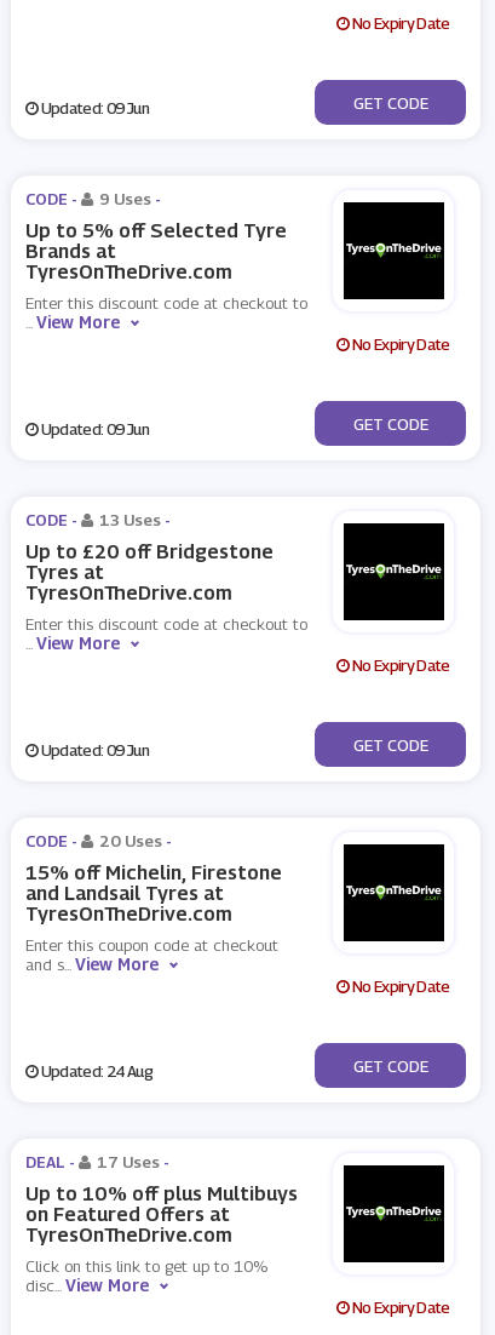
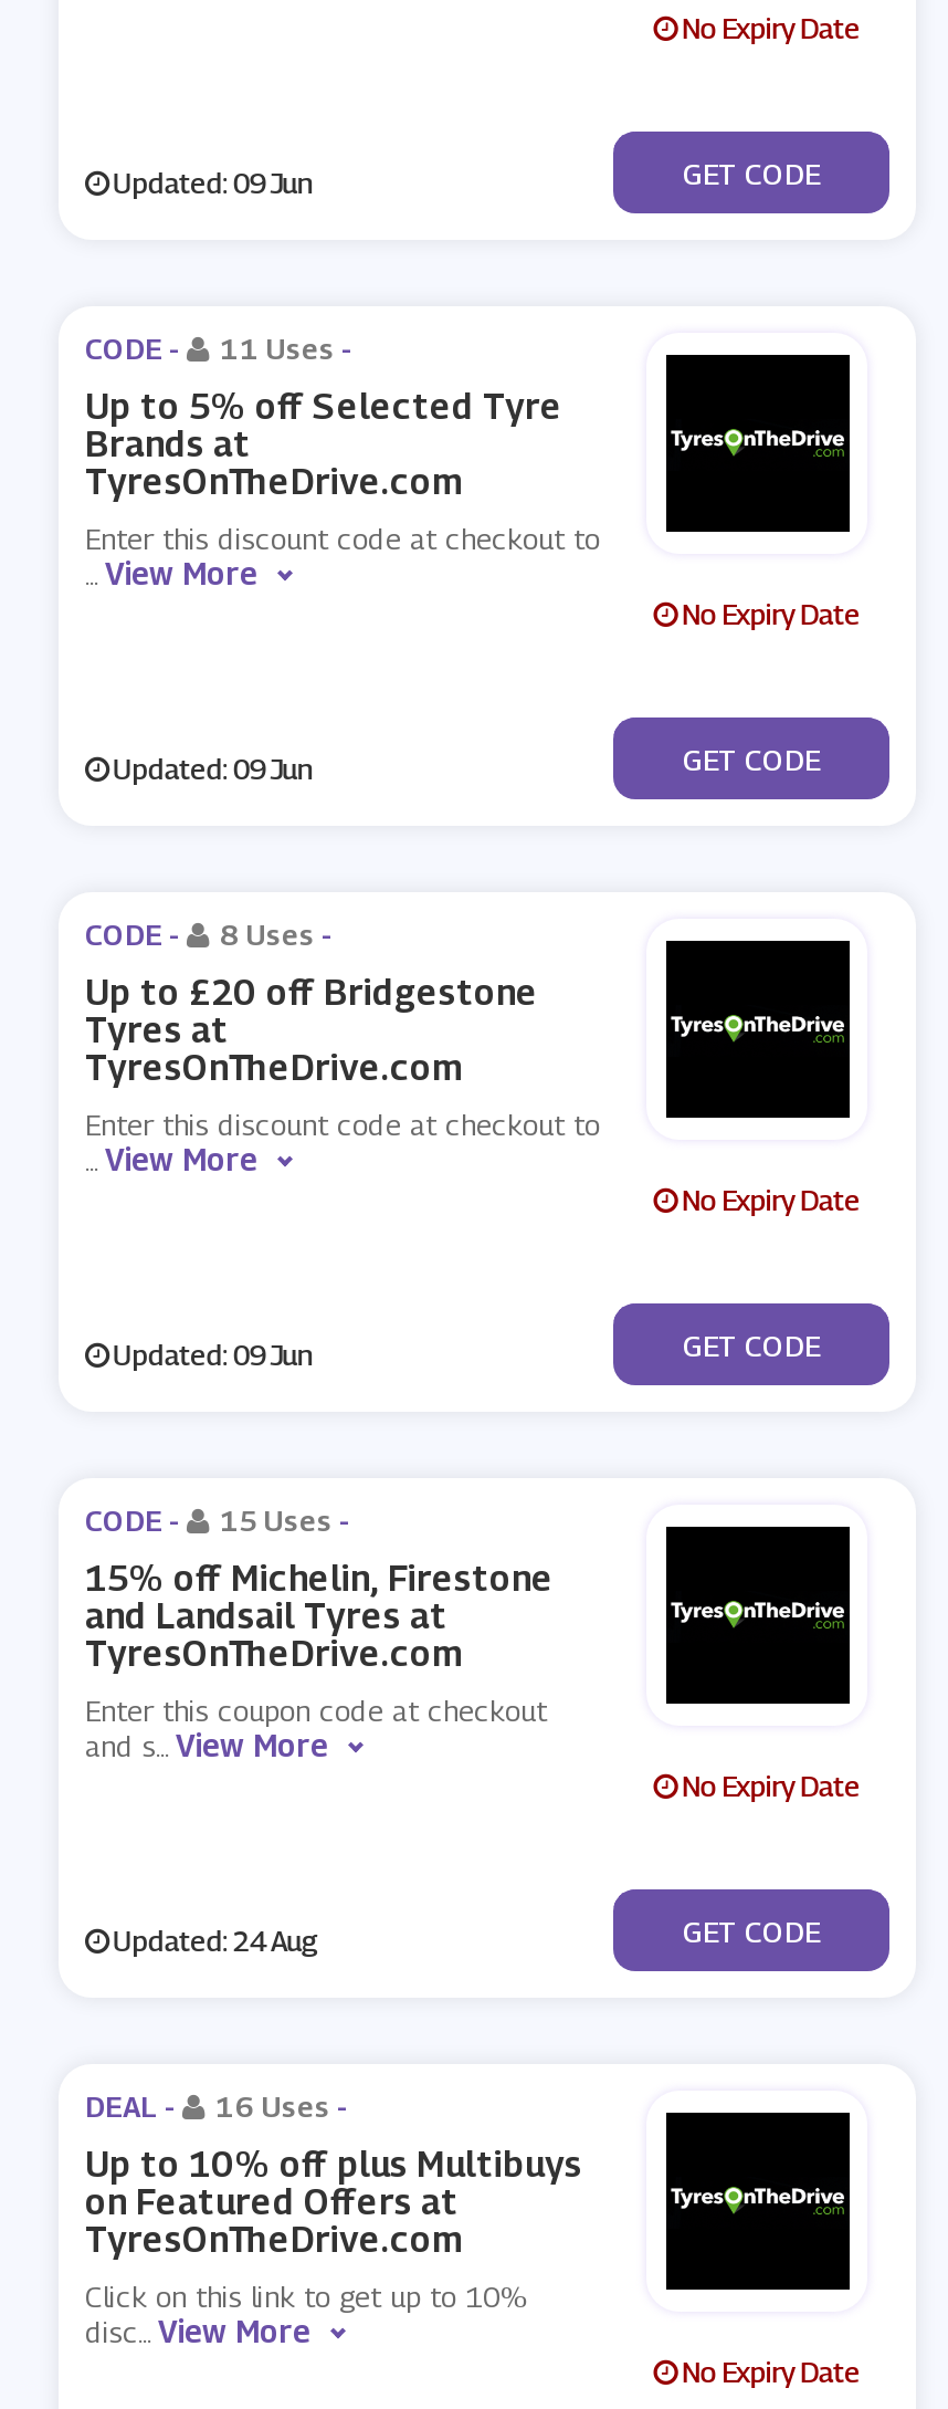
[25,190,161,209] CODE - 9 Uses - -> [85,332,352,367] CODE - 11 Uses -
[25,511,171,530] CODE - 13 Uses - -> [85,918,333,953] CODE - 8 Uses -
[25,832,172,851] CODE - 20 Uses - -> [85,1504,350,1539] CODE - 15 Uses -
[25,1153,169,1172] DEAL - 17 Uses - -> [85,2089,348,2125] DEAL - 16 Uses -

